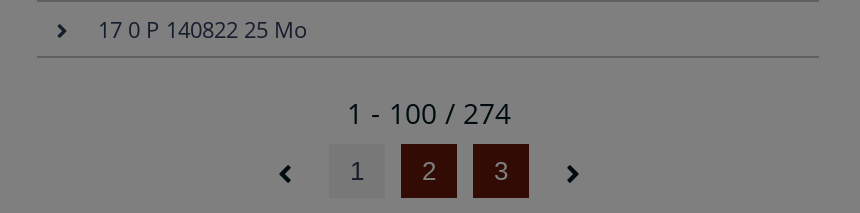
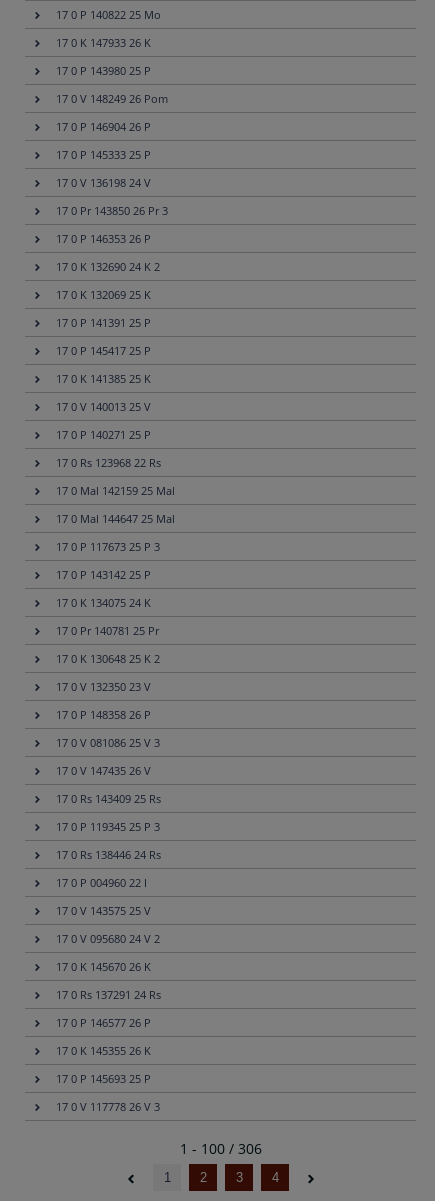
[347,94,511,132] 1 - 100 / 274 -> [55,35,262,1158] 17 0 K 147933 26 K | 17 0 P 143980 25 P | 17 0 V 148249 26 Pom | 17 0 P 146904 26 P | 17 0 P 145333 25 P | 17 0 V 136198 24 V | 17 0 Pr 143850 26 Pr 3 | 17 0 P 146353 26 P | 17 0 K 132690 24 K 2 | 17 0 K 132069 25 K | 17 0 P 141391 25 P | 17 0 P 145417 25 P | 17 0 K 141385 25 K | 17 0 V 140013 25 V | 17 0 P 140271 25 P | 17 0 Rs 123968 22 Rs | 17 0 Mal 142159 25 Mal | 17 0 Mal 144647 25 Mal | 17 0 P 117673 25 P 3 | 17 0 P 143142 25 P | 17 0 K 134075 24 K | 17 0 Pr 140781 25 Pr | 17 0 K 130648 25 K 2 | 17 0 V 132350 23 V | 17 0 P 148358 26 P | 17 0 V 081086 25 V 3 | 17 0 V 147435 26 V | 17 0 Rs 143409 25 Rs | 17 0 P 119345 25 P 3 | 17 0 Rs 138446 24 Rs | 17 0 P 004960 22 I | 17 0 V 143575 25 V | 17 0 V 095680 24 V 2 | 17 0 K 145670 26 K | 17 0 Rs 137291 24 Rs | 17 0 P 146577 26 P | 17 0 K 145355 26 K | 17 0 P 145693 25 P | 17 0 V 117778 26 V 3 | 1 - 100 / 306
none -> [271,1170,278,1185] 4

